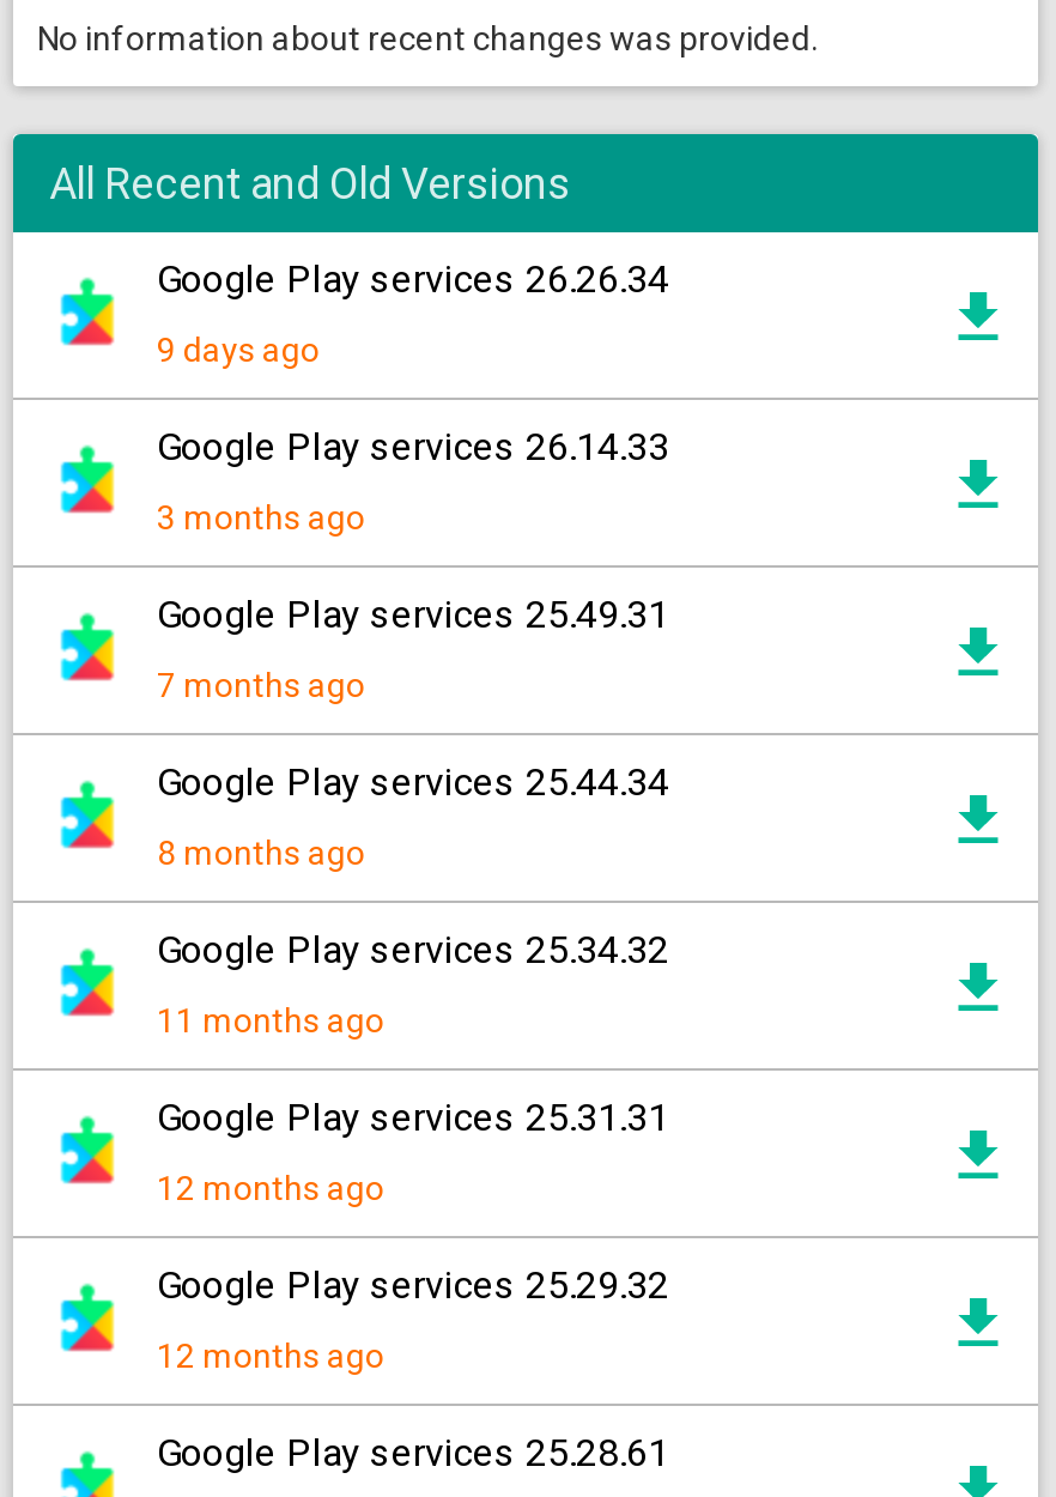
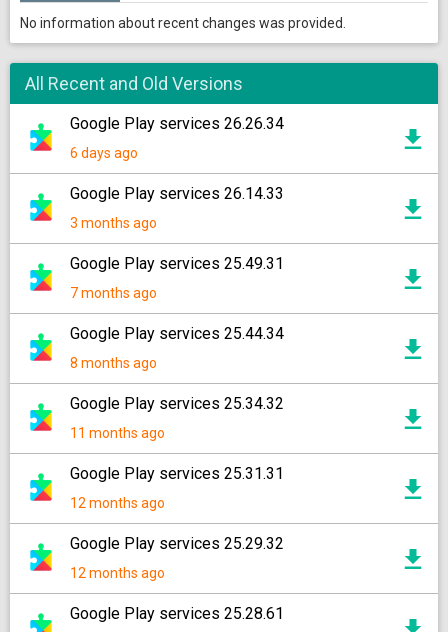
[157,331,320,369] 9 days ago -> [70,145,138,161] 6 days ago

